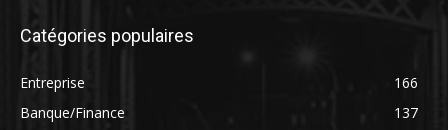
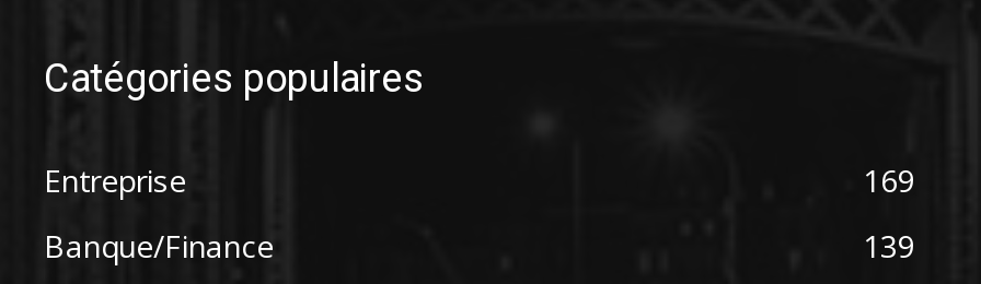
[394,73,418,92] 166 -> [863,159,915,200] 169
[394,103,418,122] 137 -> [863,224,915,266] 139

